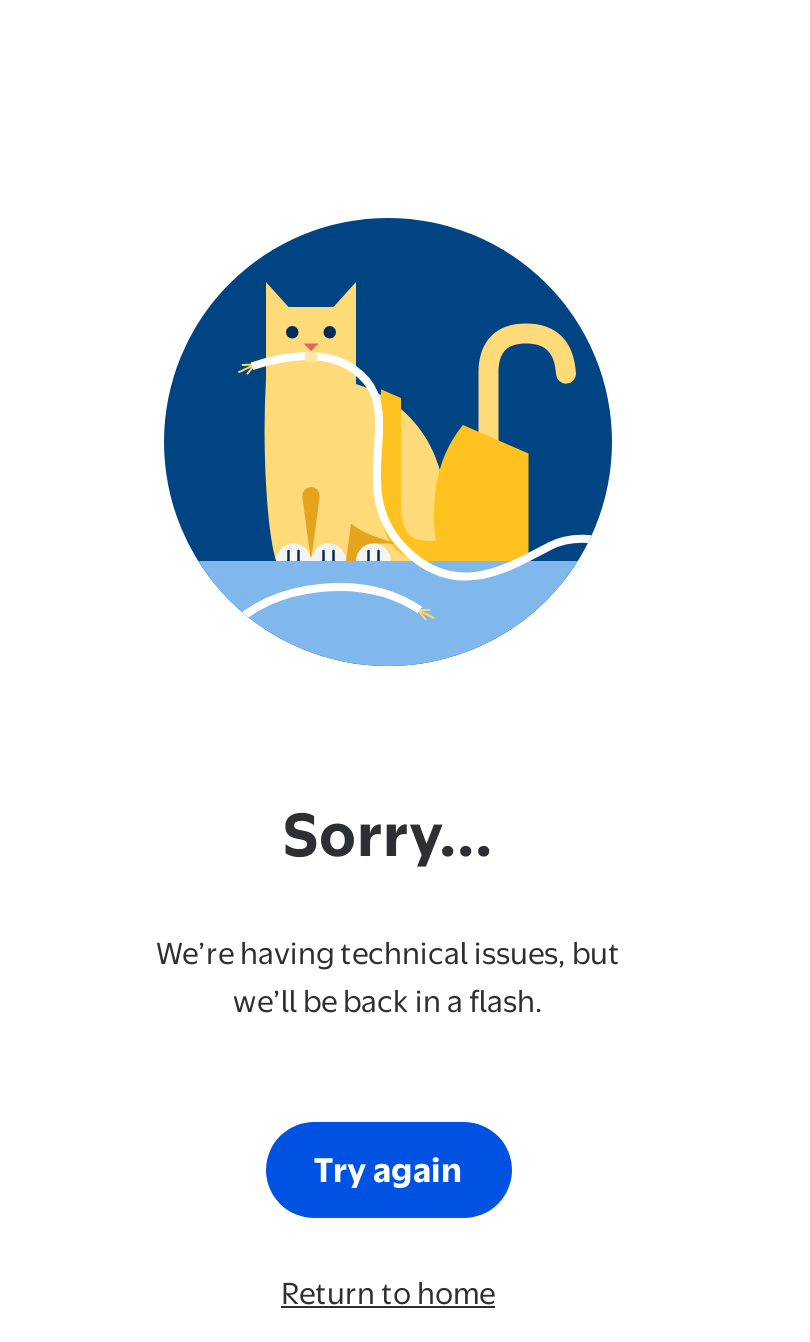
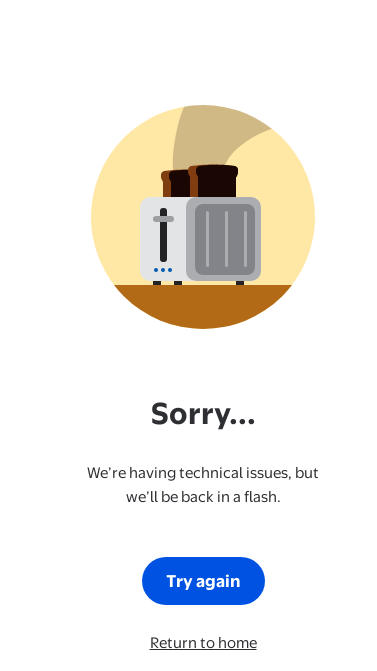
[162,216,614,668] [image] -> [91,105,315,330] [image]

